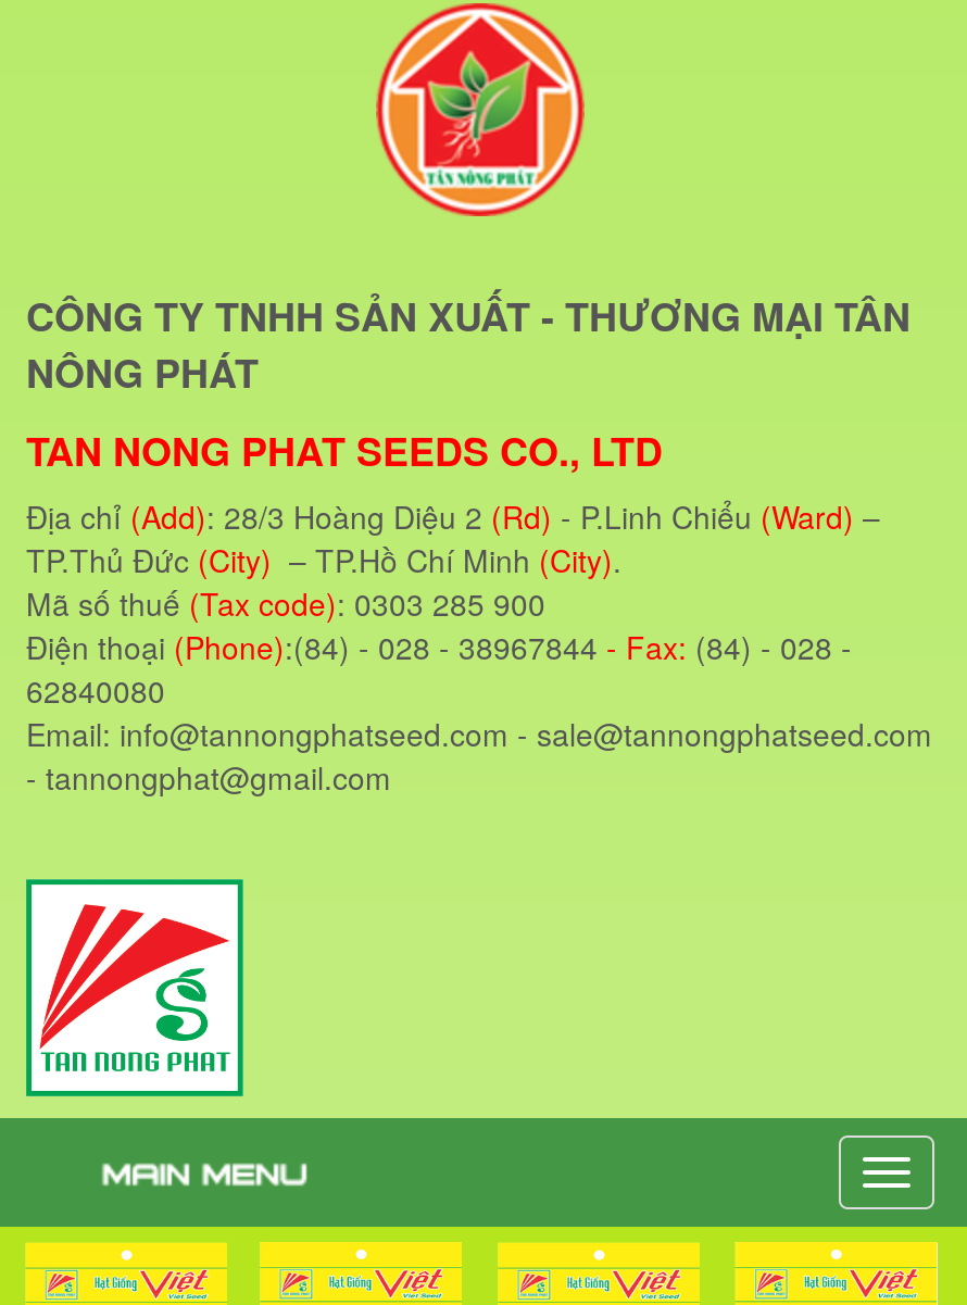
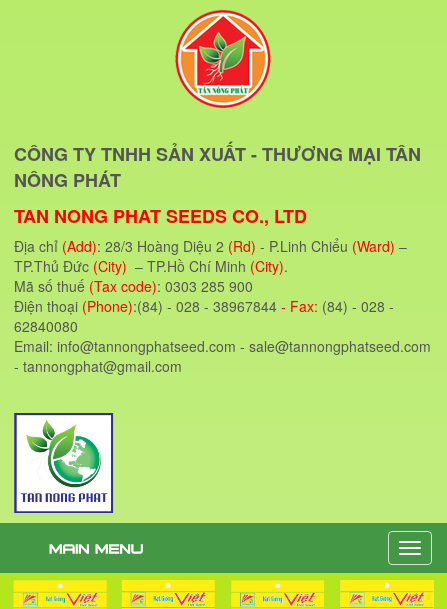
[26,877,246,1099] [image] -> [14,412,114,514] [image]

